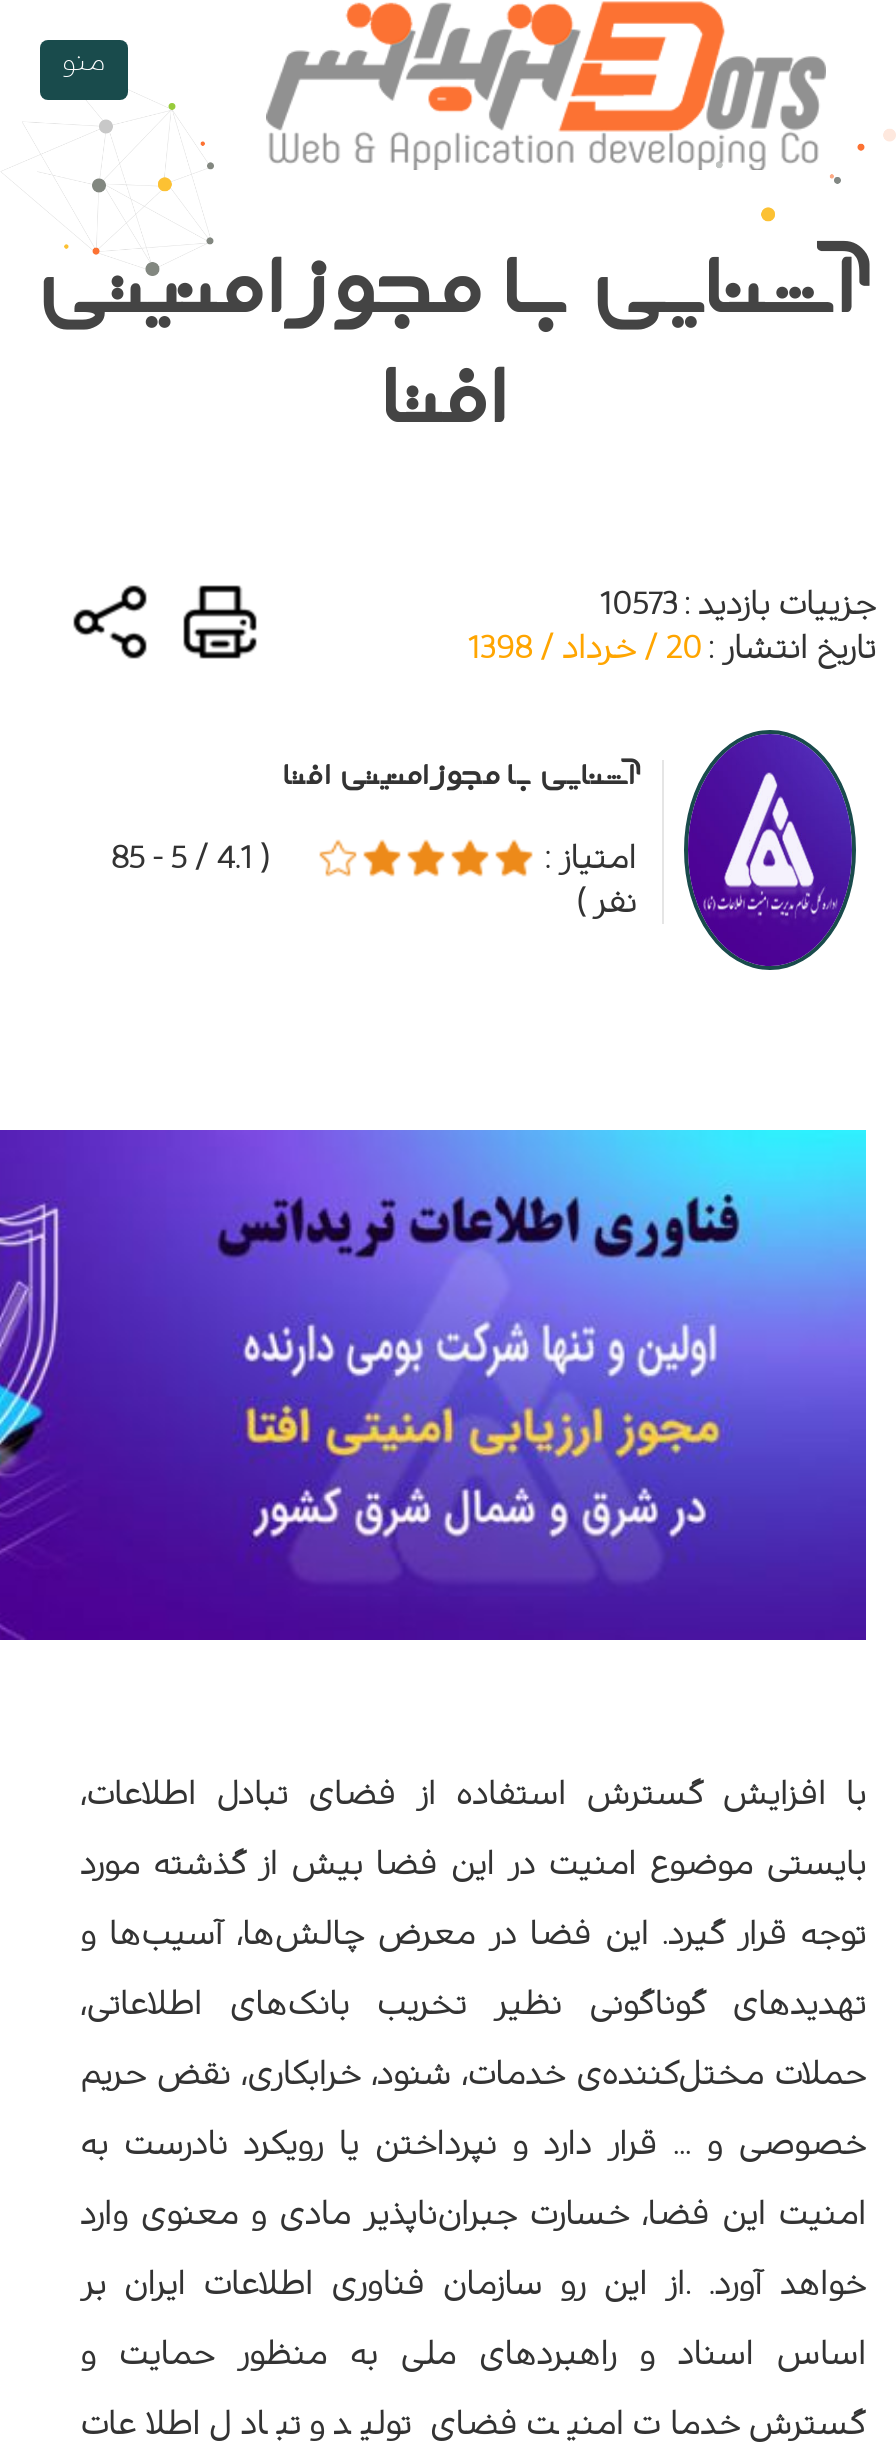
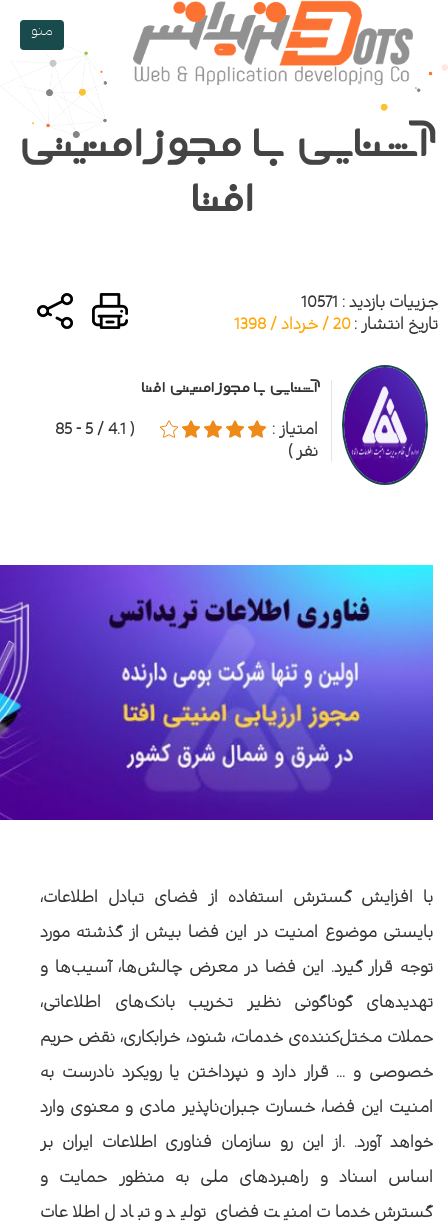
[600,588,876,620] جزییات بازدید : 10573 -> [301,294,438,310] جزییات بازدید : 10571

